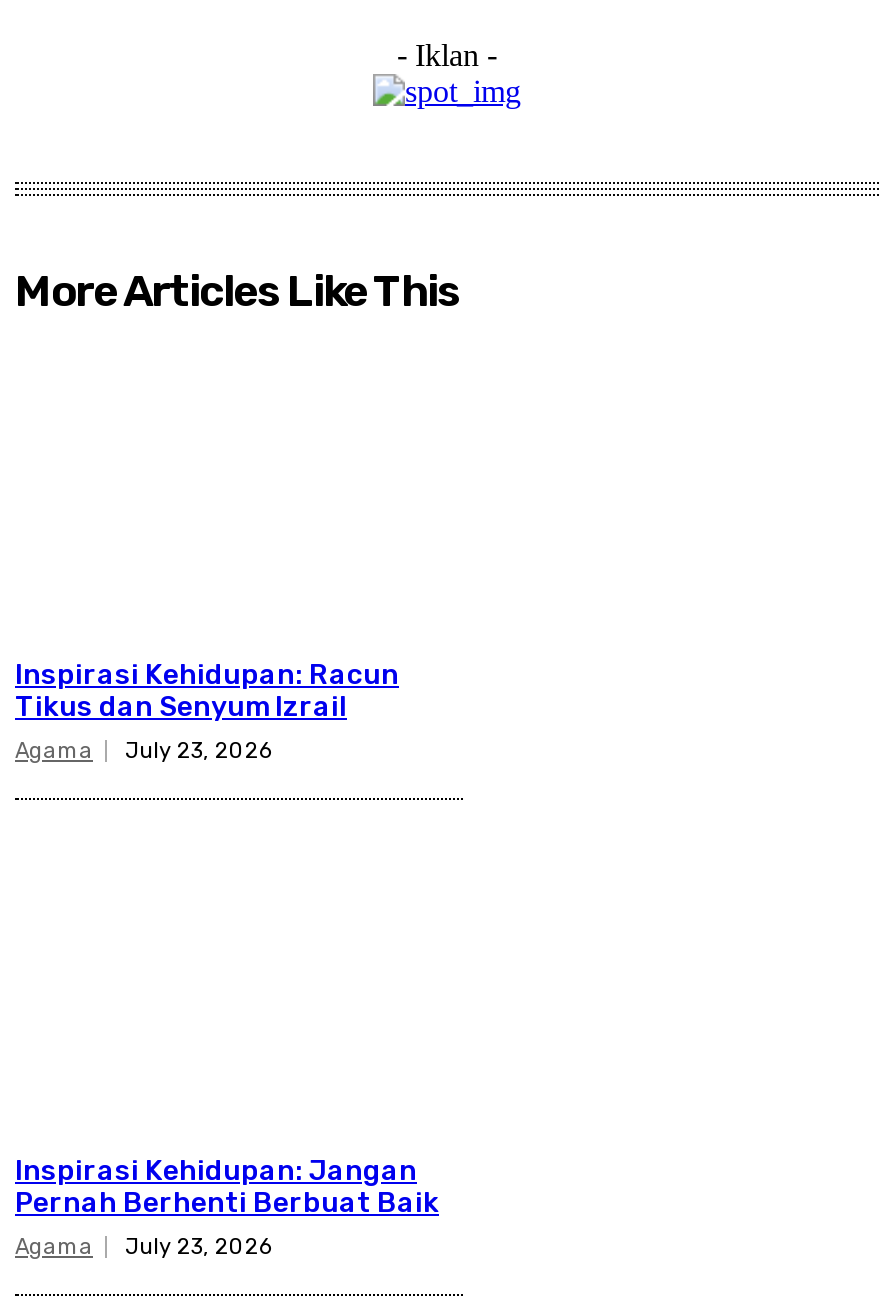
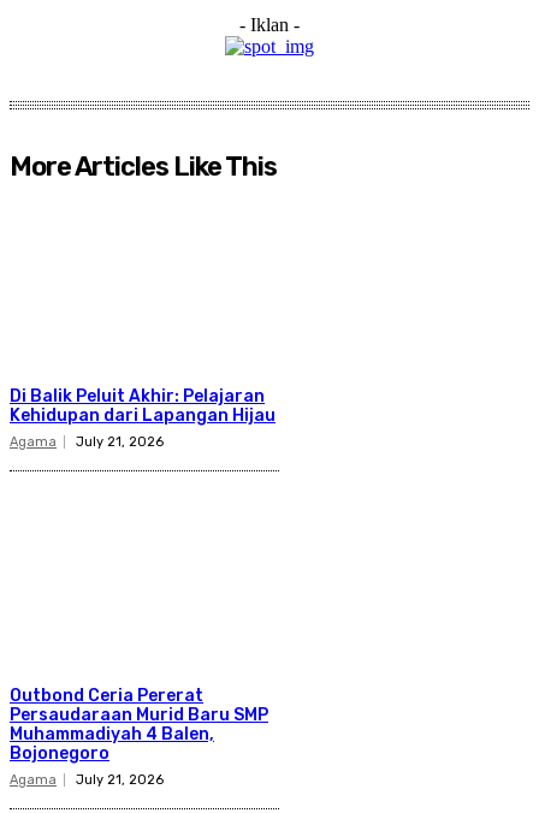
[15,657,399,723] Inspirasi Kehidupan: Racun | Tikus dan Senyum Izrail -> [10,387,276,426] Di Balik Peluit Akhir: Pelajaran | Kehidupan dari Lapangan Hijau
[15,737,273,763] Agama July 23, 2026 -> [10,435,164,450] Agama July 21, 2026
[15,1154,439,1220] Inspirasi Kehidupan: Jangan | Pernah Berhenti Berbuat Baik -> [10,685,268,764] Outbond Ceria Pererat | Persaudaraan Murid Baru SMP | Muhammadiyah 4 Balen, | Bojonegoro
[15,1234,273,1260] Agama July 23, 2026 -> [10,772,164,788] Agama July 21, 2026

